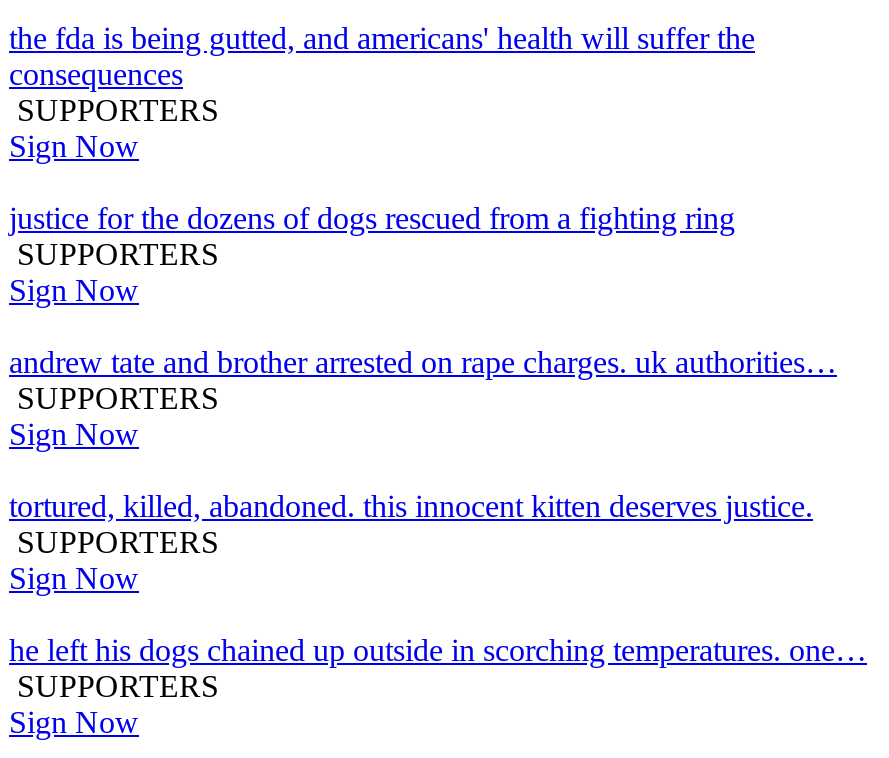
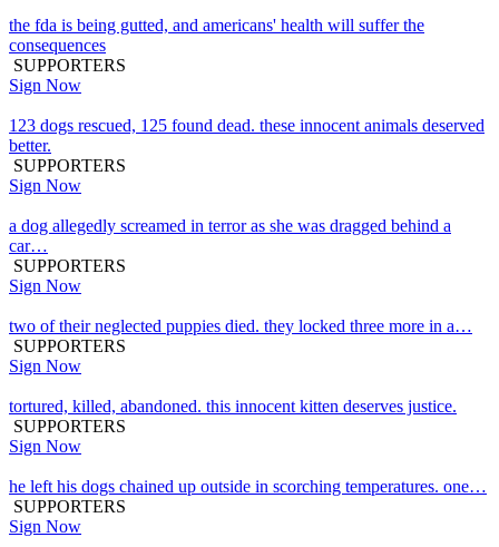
[9,201,735,235] justice for the dozens of dogs rescued from a fighting ring -> [9,116,485,155] 123 dogs rescued, 125 found dead. these innocent animals deserved | better.
[9,345,837,379] andrew tate and brother arrested on rape charges. uk authorities… -> [9,216,472,335] a dog allegedly screamed in terror as she was dragged behind a | car… | SUPPORTERS | Sign Now | two of their neglected puppies died. they locked three more in a…

